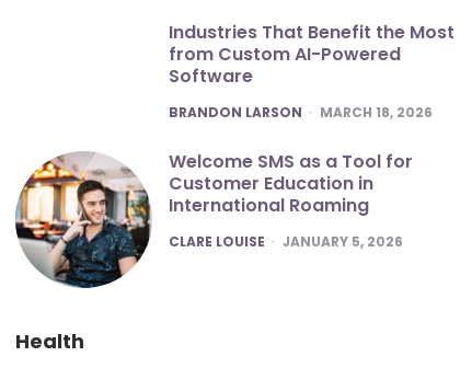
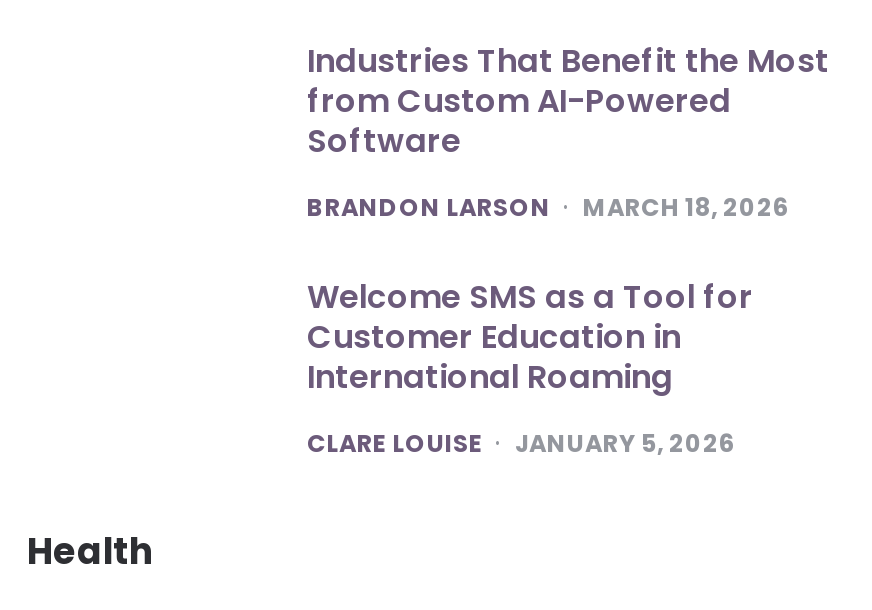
[14,151,152,289] [image] -> none

